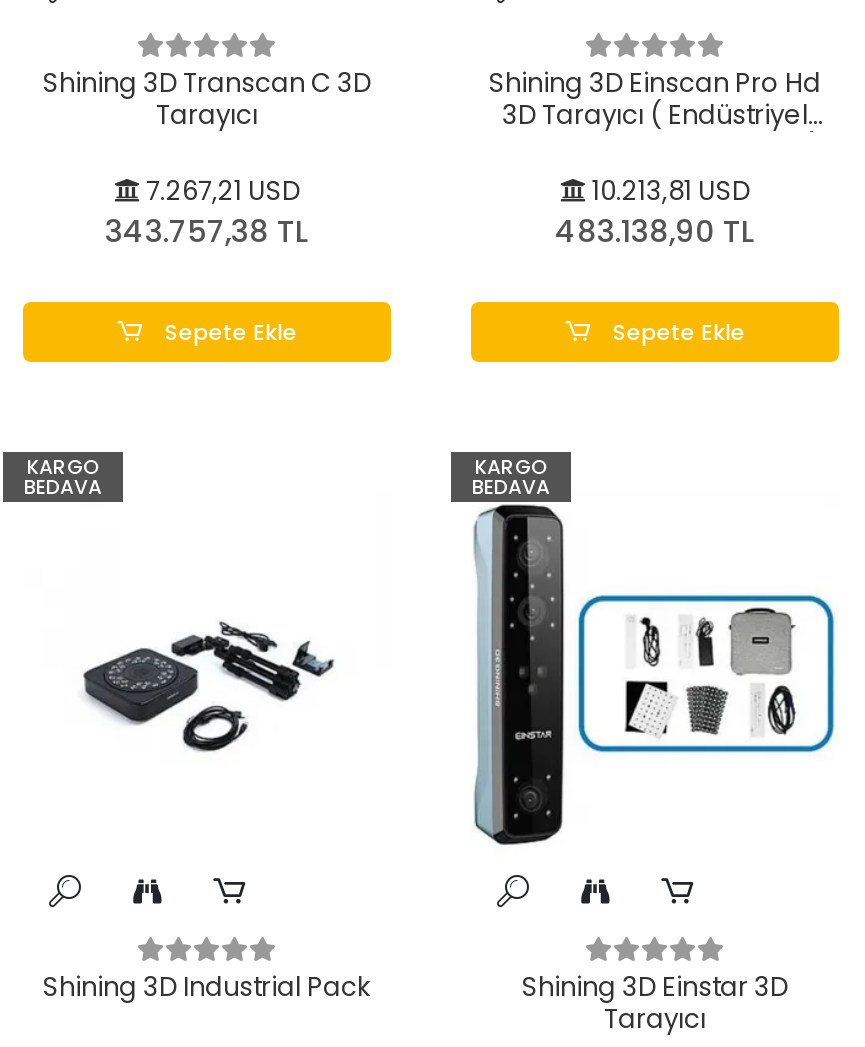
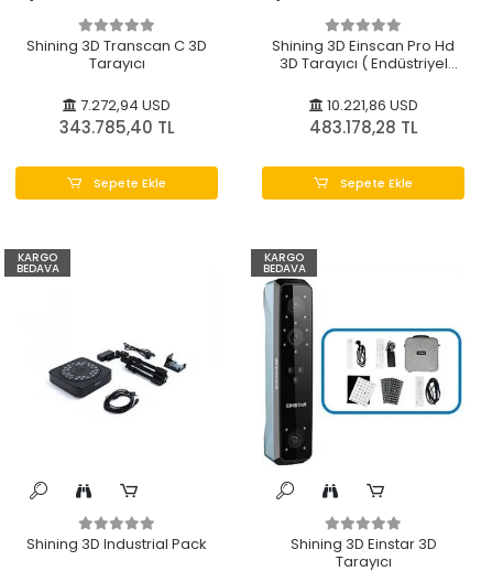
[140,171,300,209] 7.267,21 USD -> [77,94,171,115] 7.272,94 USD
[586,171,750,209] 10.213,81 USD -> [323,94,418,115] 10.221,86 USD
[105,209,309,251] 343.757,38 TL -> [59,115,174,138] 343.785,40 TL
[555,209,755,251] 483.138,90 TL -> [309,115,418,138] 483.178,28 TL

